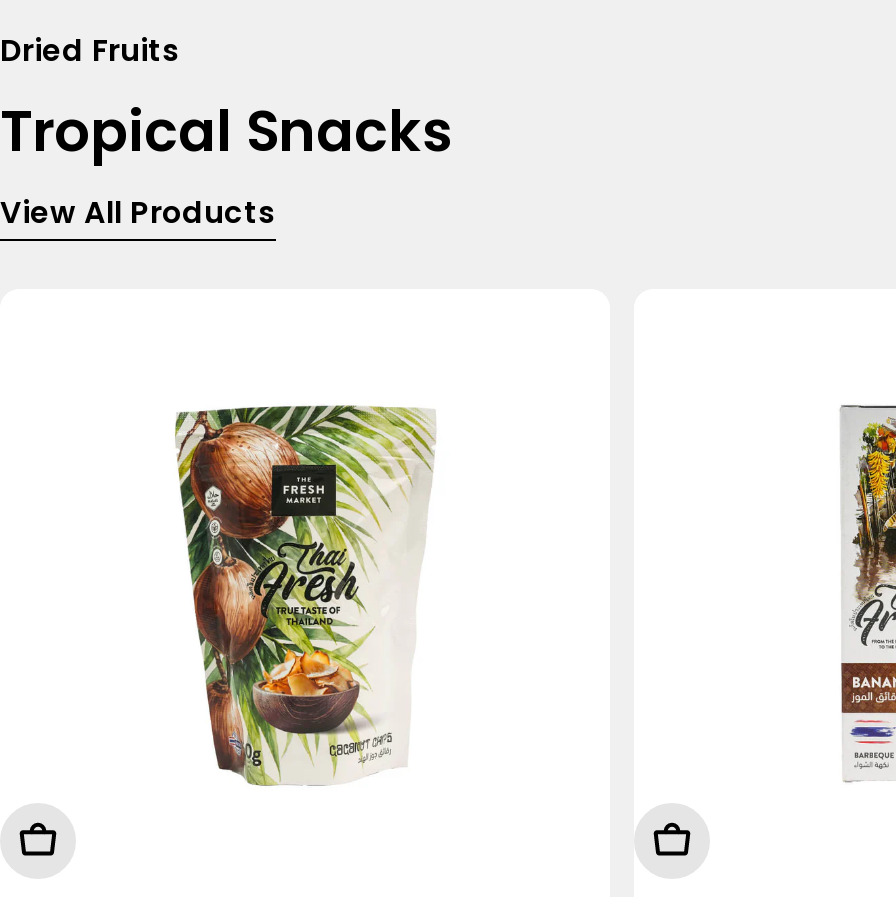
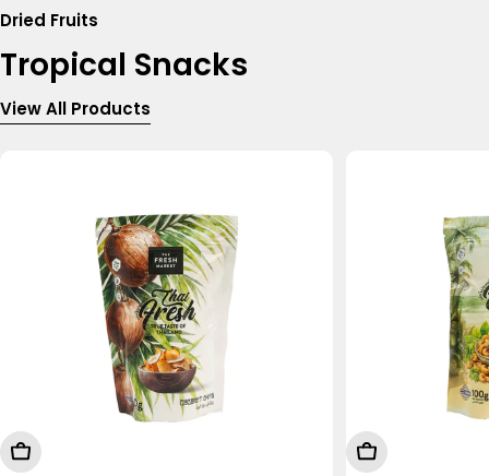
[812,403,890,783] [image] -> [442,214,486,419] [image]

